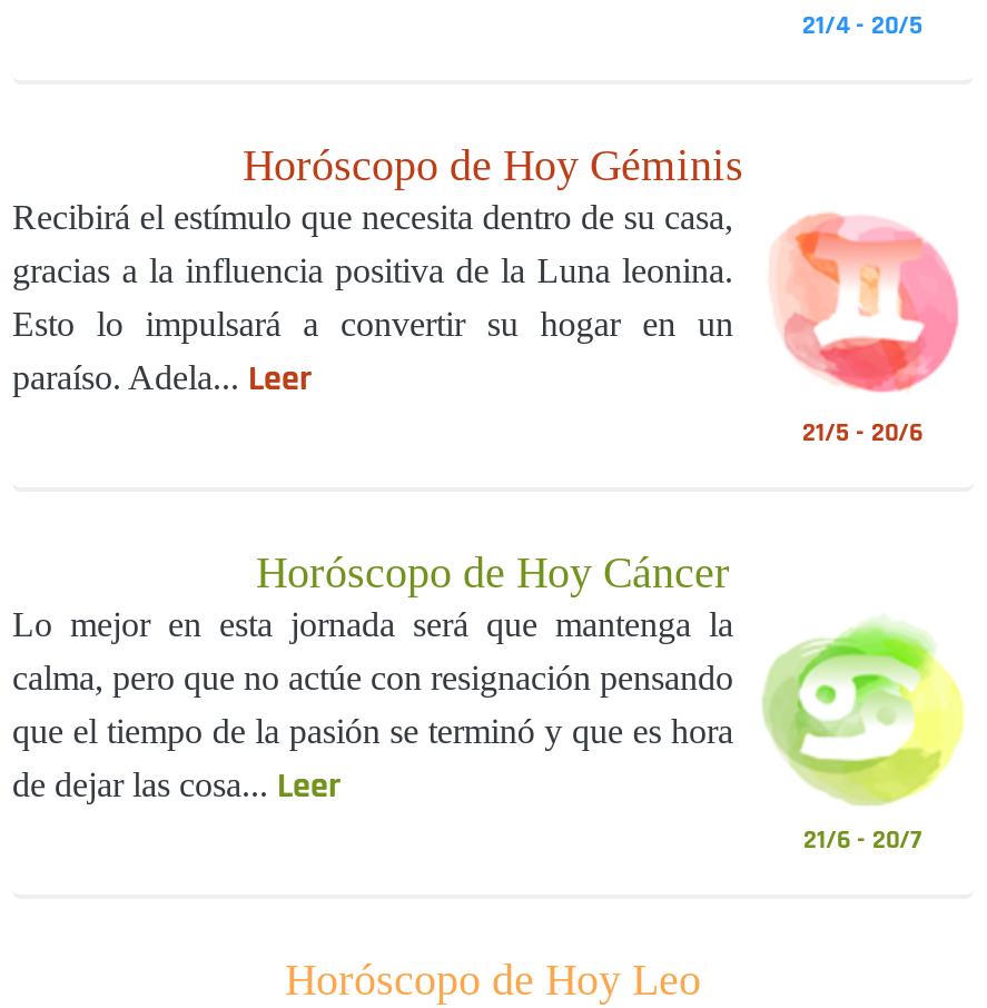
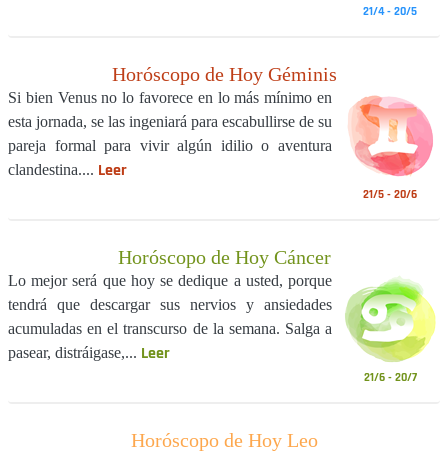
[12,197,733,402] Recibirá el estímulo que necesita dentro de su casa, | gracias a la influencia positiva de la Luna leonina. | Esto lo impulsará a convertir su hogar en un | paraíso. Adela... Leer -> [8,88,332,180] Si bien Venus no lo favorece en lo más mínimo en | esta jornada, se las ingeniará para escabullirse de su | pareja formal para vivir algún idilio o aventura | clandestina.... Leer
[12,604,733,809] Lo mejor en esta jornada será que mantenga la | calma, pero que no actúe con resignación pensando | que el tiempo de la pasión se terminó y que es hora | de dejar las cosa... Leer -> [8,271,332,363] Lo mejor será que hoy se dedique a usted, porque | tendrá que descargar sus nervios y ansiedades | acumuladas en el transcurso de la semana. Salga a | pasear, distráigase,... Leer

